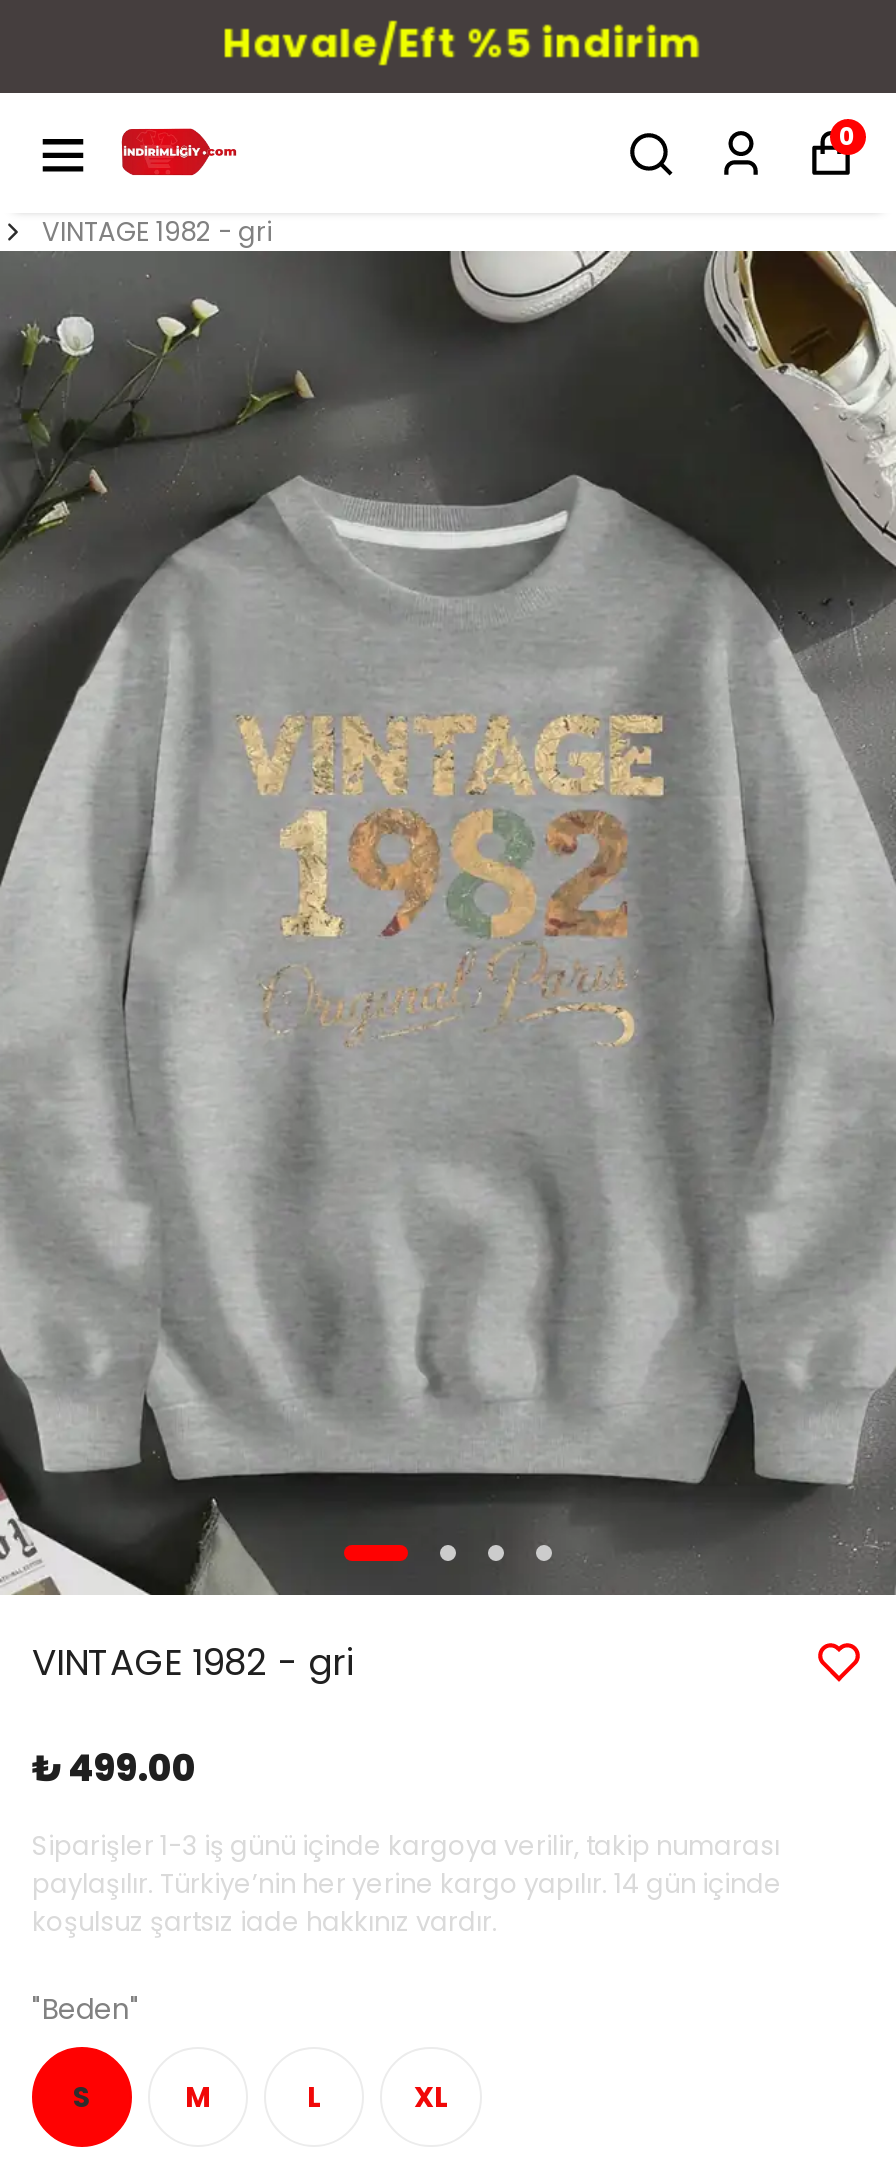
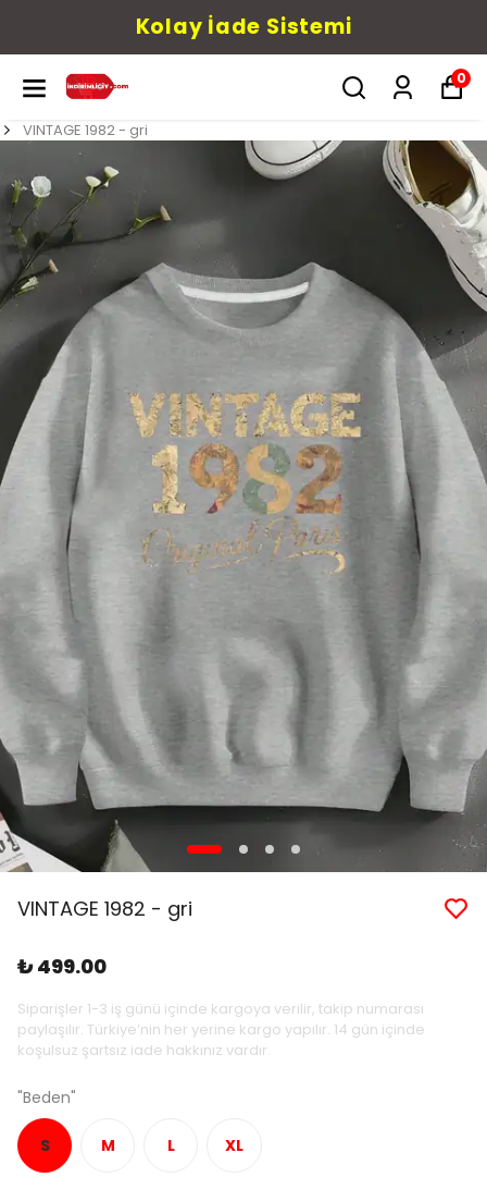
[208,15,688,71] Havale/Eft %5 indirim -> [136,12,351,41] Kolay İade Sistemi

